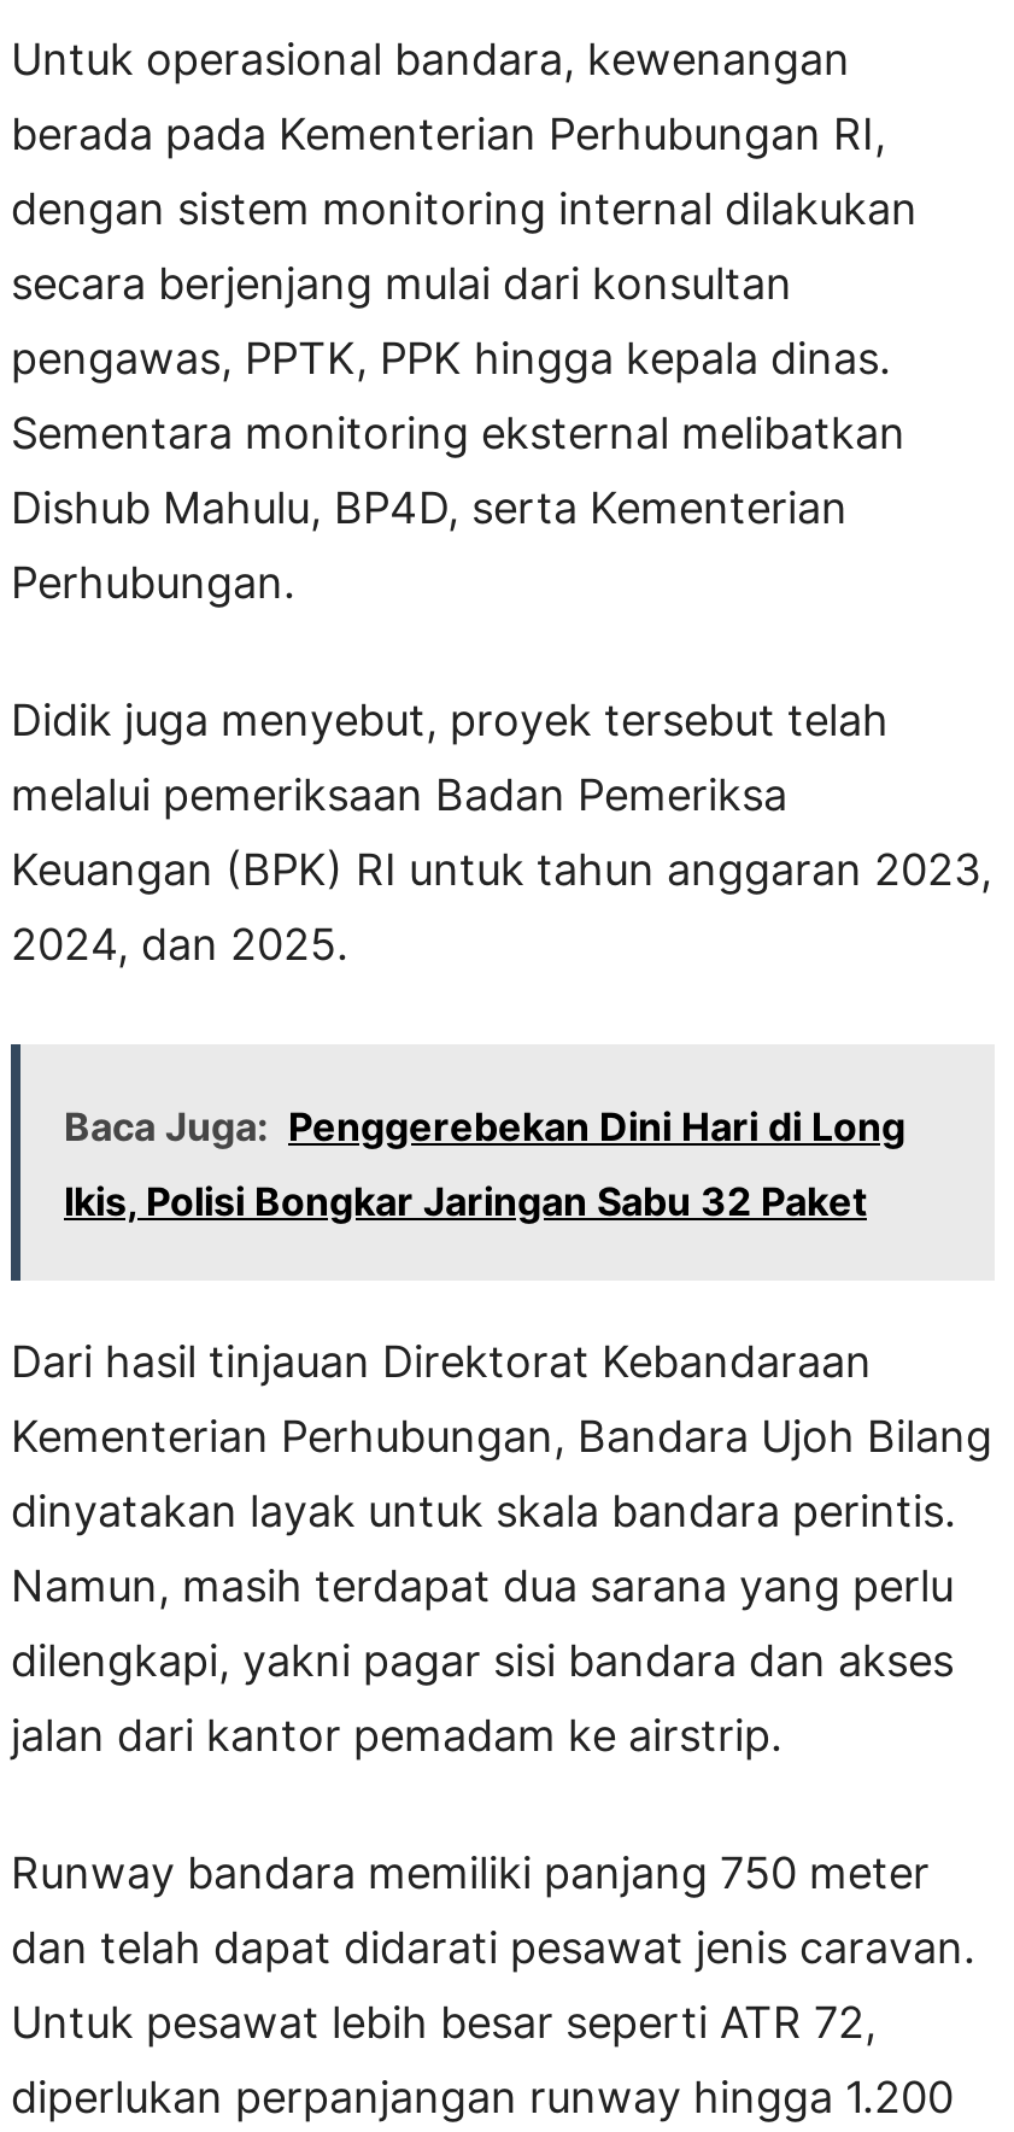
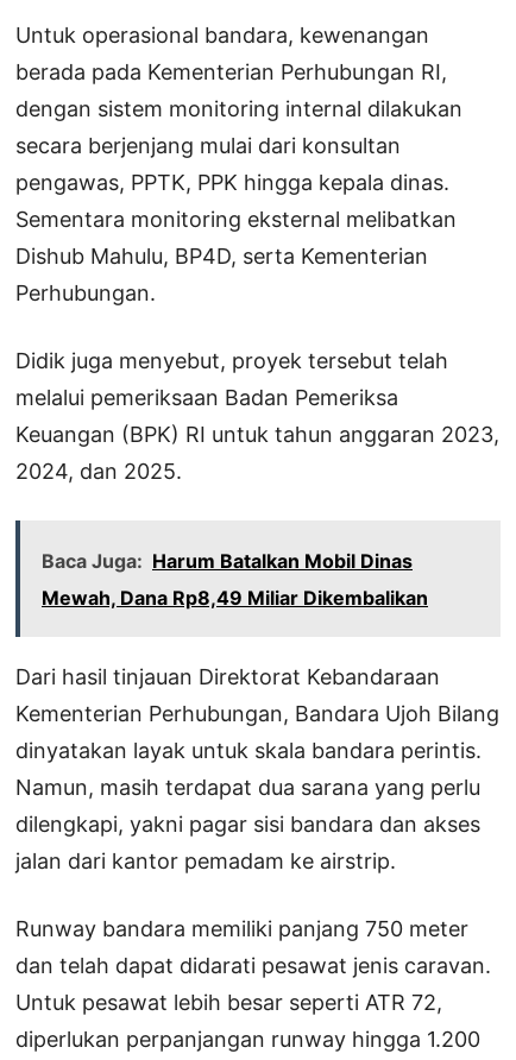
[64,1101,905,1150] Baca Juga: Penggerebekan Dini Hari di Long -> [42,549,413,573] Baca Juga: Harum Batalkan Mobil Dinas
[64,1176,867,1224] Ikis, Polisi Bongkar Jaringan Sabu 32 Paket -> [42,586,428,610] Mewah, Dana Rp8,49 Miliar Dikembalikan

